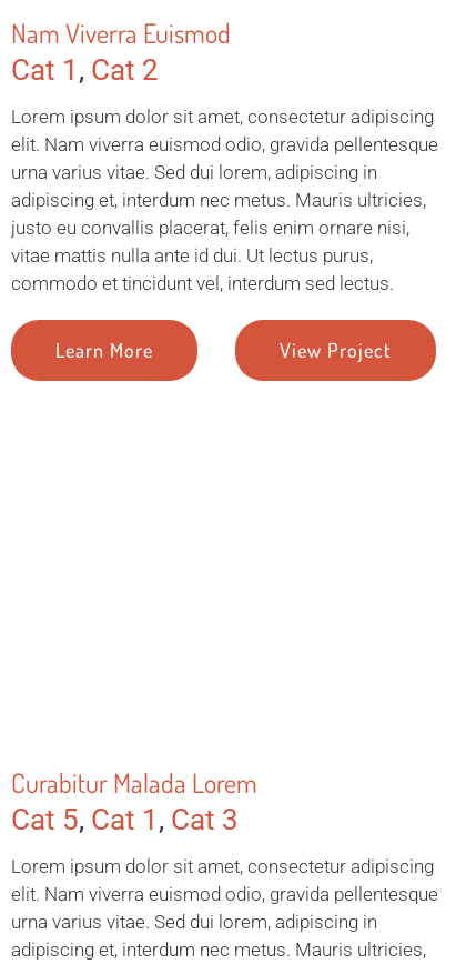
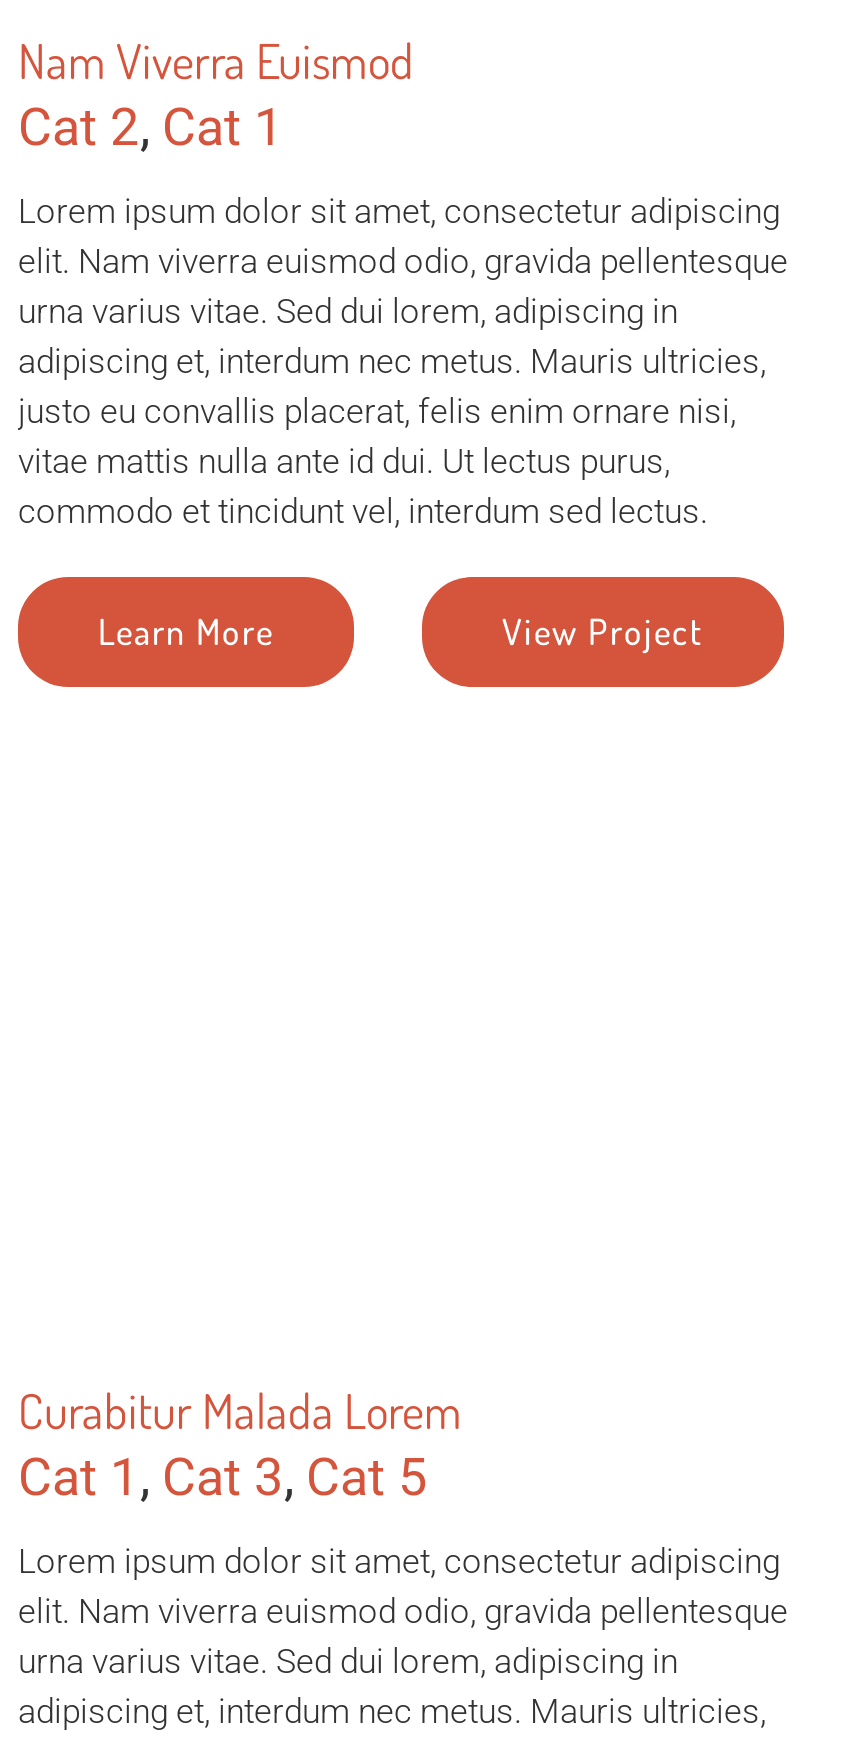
[11,53,159,86] Cat 1, Cat 2 -> [18,96,284,156] Cat 2, Cat 1
[11,803,239,836] Cat 5, Cat 1, Cat 3 -> [18,1446,428,1506] Cat 1, Cat 3, Cat 5

